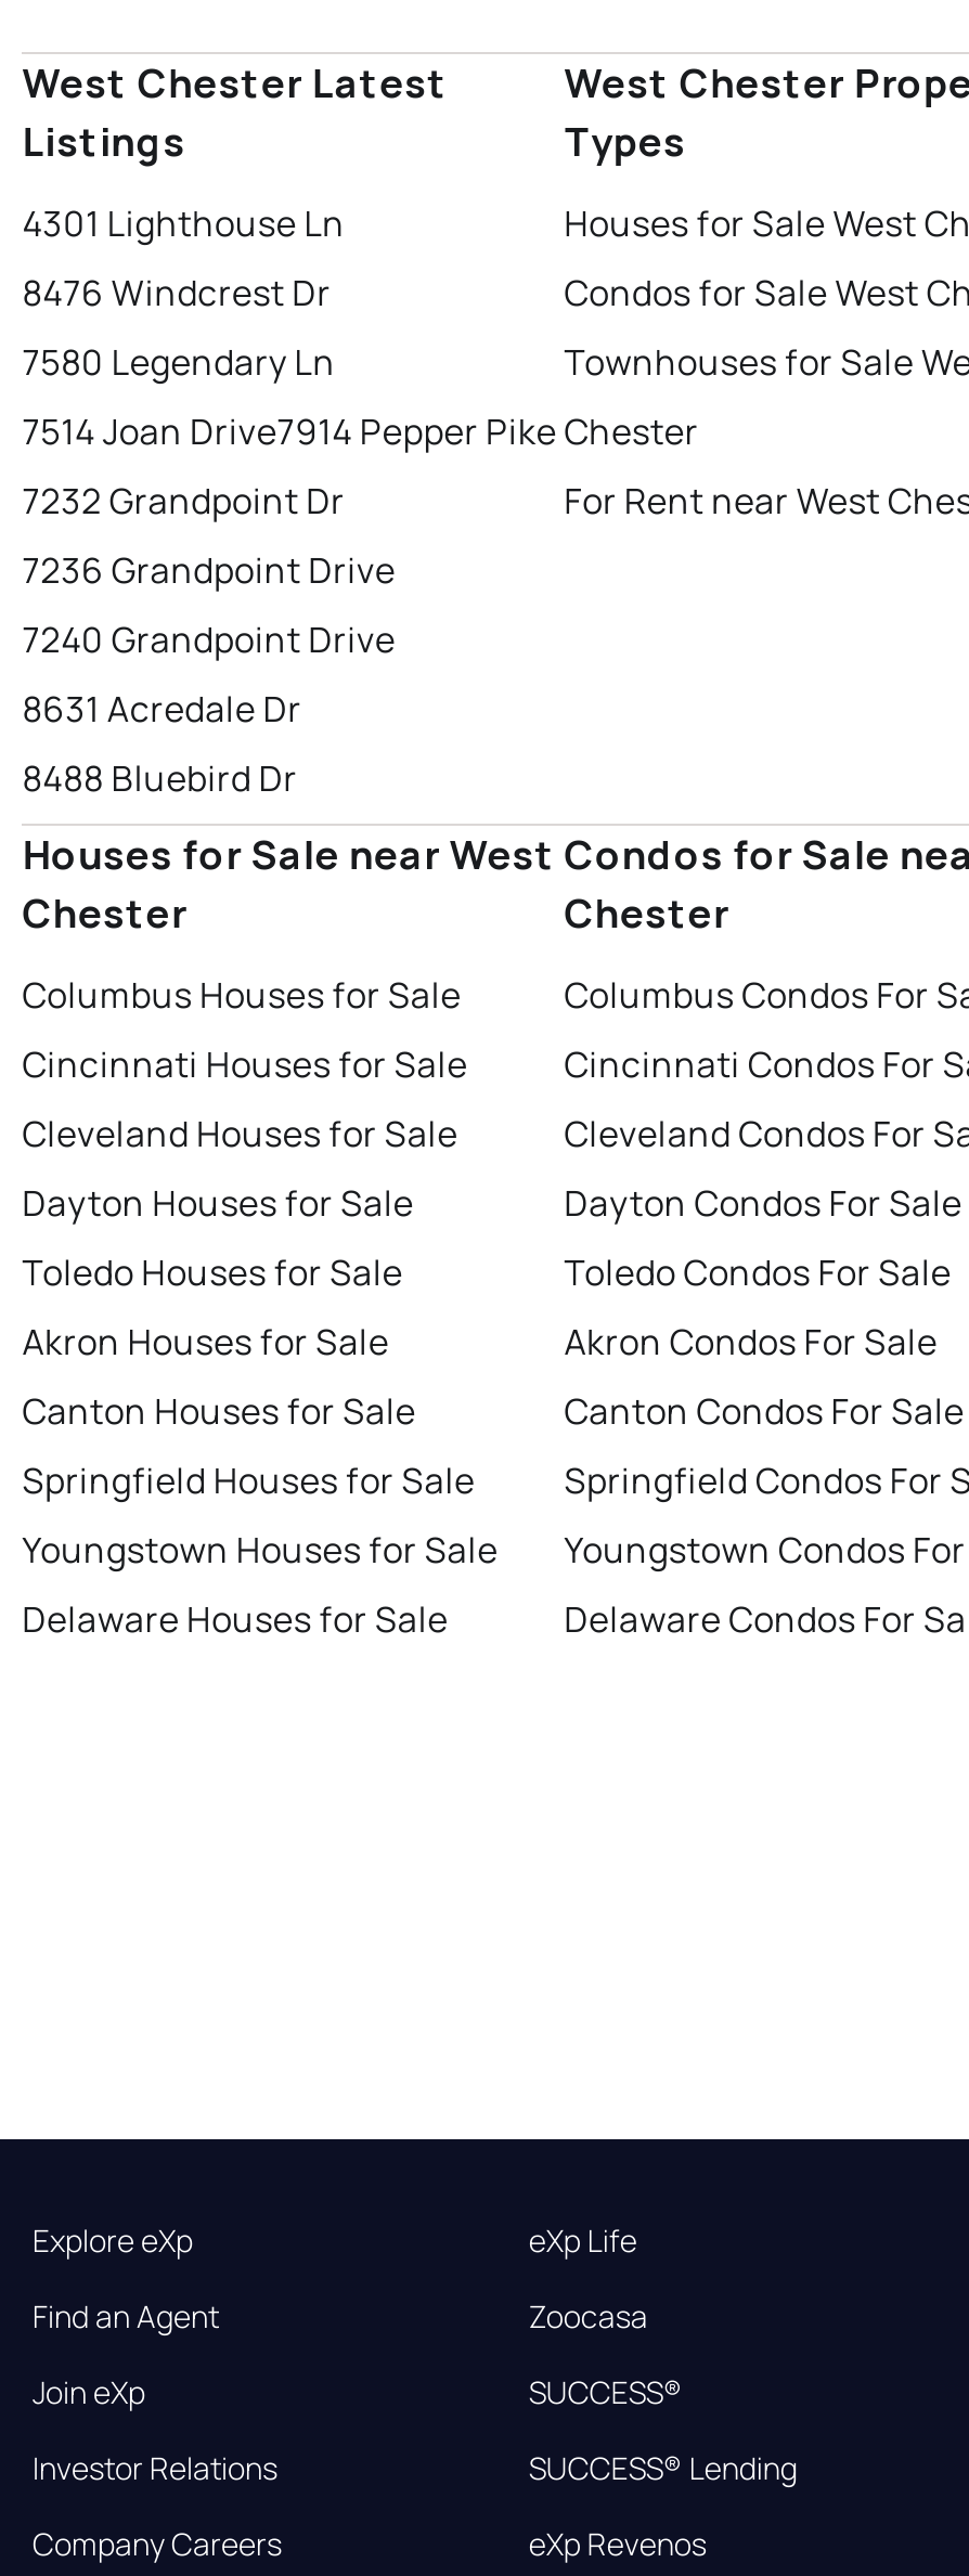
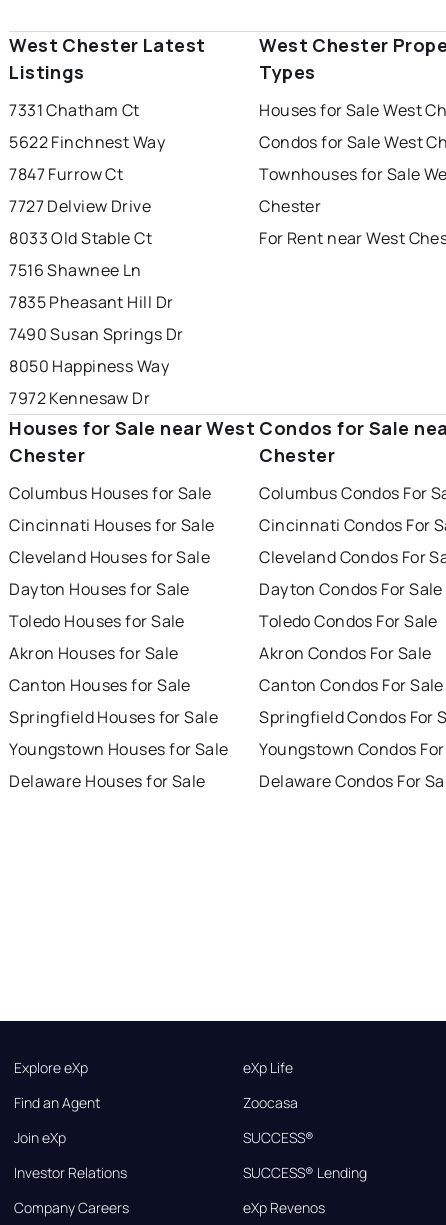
[22,199,557,801] 4301 Lighthouse Ln | 8476 Windcrest Dr | 7580 Legendary Ln | 7514 Joan Drive7914 Pepper Pike | 7232 Grandpoint Dr | 7236 Grandpoint Drive | 7240 Grandpoint Drive | 8631 Acredale Dr | 8488 Bluebird Dr -> [9,99,183,409] 7331 Chatham Ct | 5622 Finchnest Way | 7847 Furrow Ct | 7727 Delview Drive | 8033 Old Stable Ct | 7516 Shawnee Ln | 7835 Pheasant Hill Dr | 7490 Susan Springs Dr | 8050 Happiness Way | 7972 Kennesaw Dr

